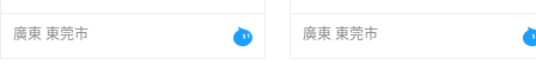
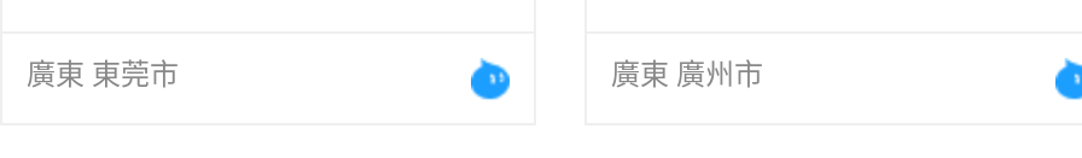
[303,26,378,43] 廣東 東莞市 -> [611,58,763,92] 廣東 廣州市

